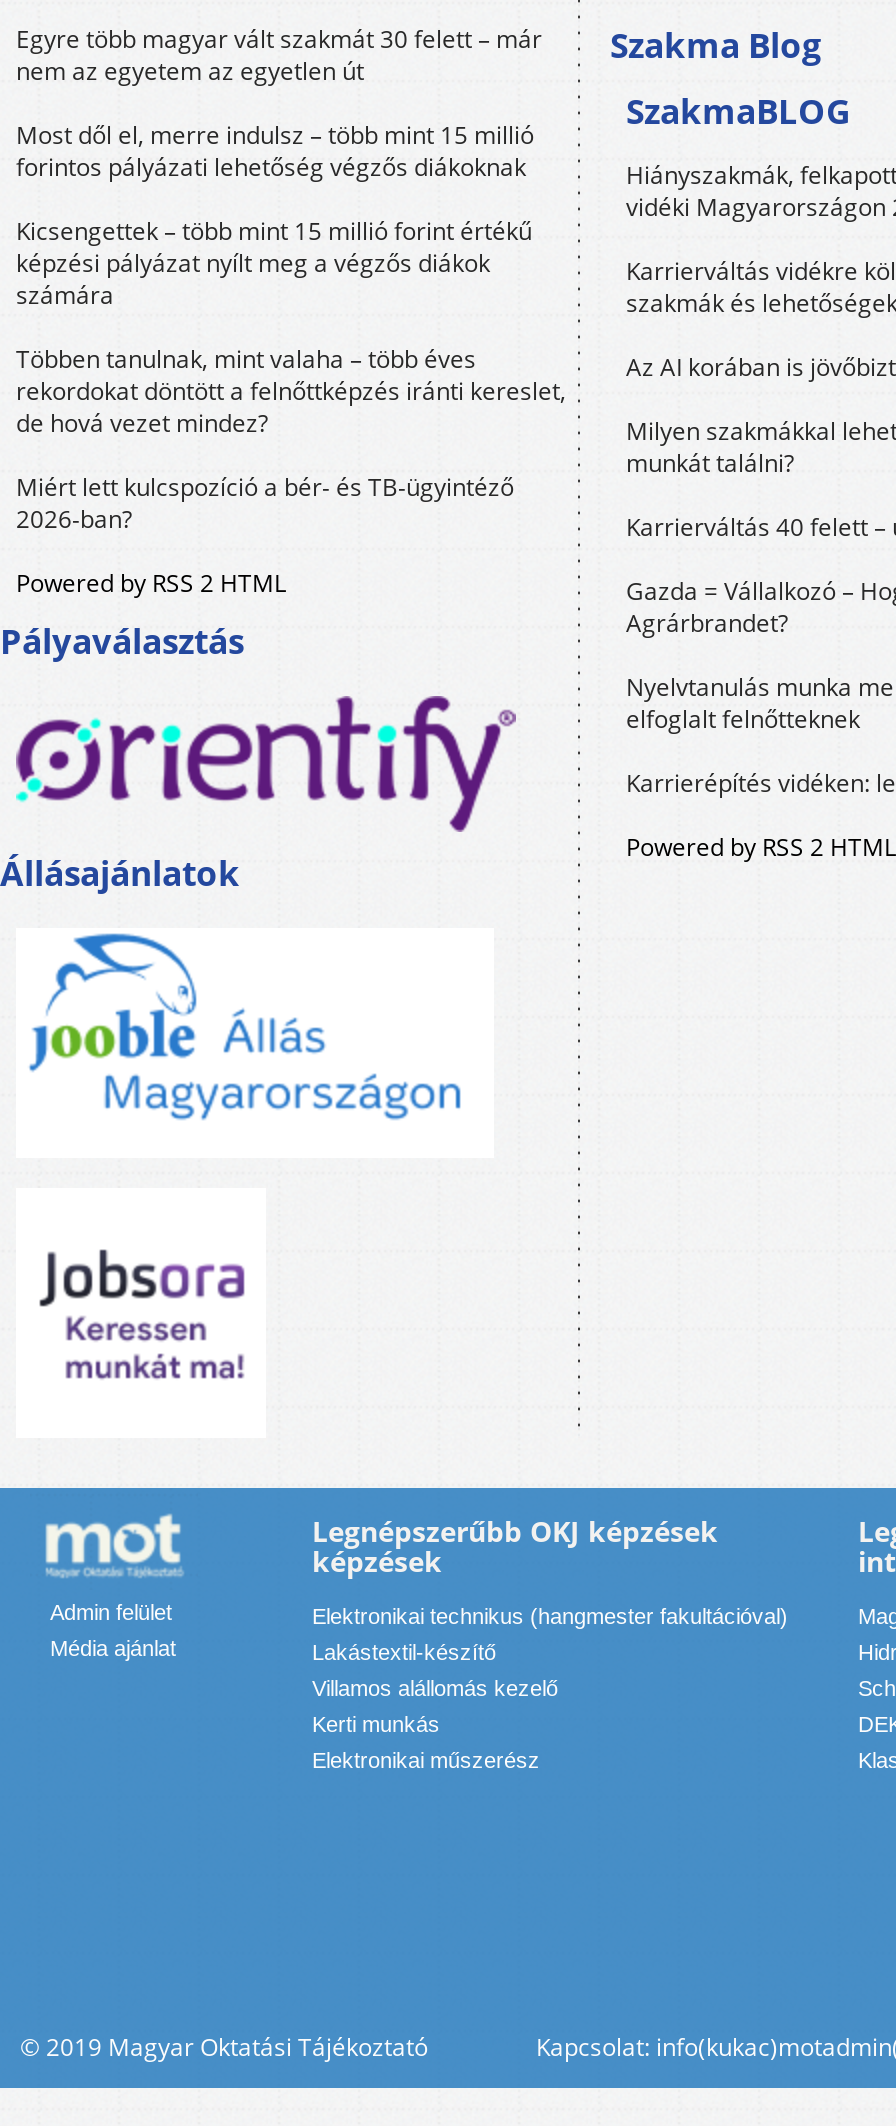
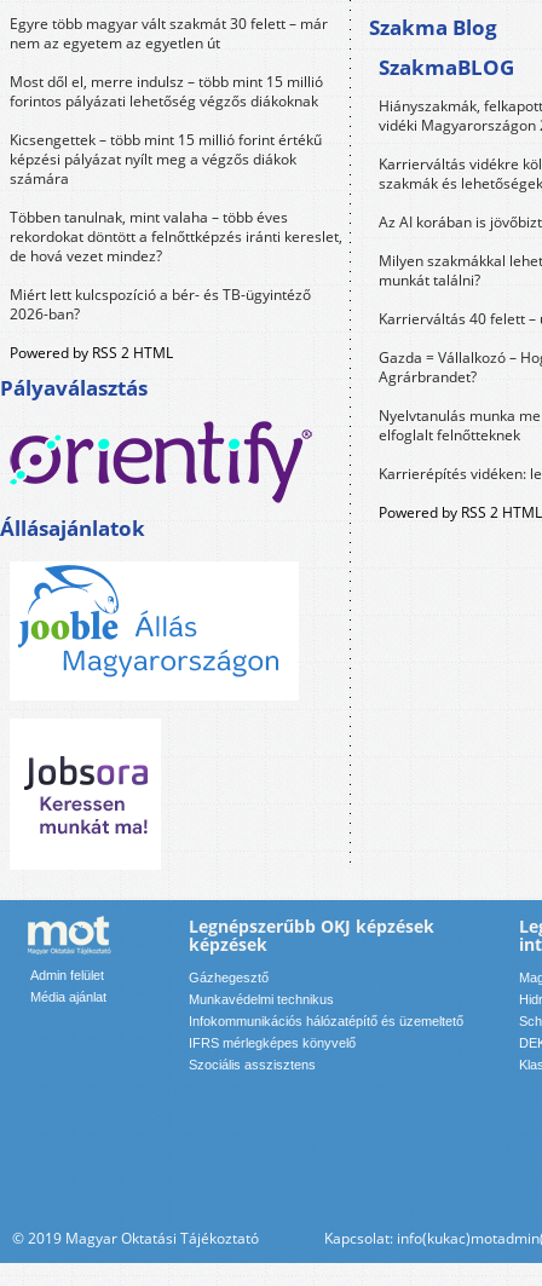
[312,1603,788,1627] Elektronikai technikus (hangmester fakultációval) -> [189,970,269,984] Gázhegesztő
[312,1639,496,1663] Lakástextil-készítő -> [189,992,334,1006] Munkavédelmi technikus
[312,1675,558,1699] Villamos alállomás kezelő -> [189,1013,463,1028] Infokommunikációs hálózatépítő és üzemeltető
[312,1711,440,1735] Kerti munkás -> [189,1035,356,1050] IFRS mérlegképes könyvelő
[312,1747,540,1771] Elektronikai műszerész -> [189,1057,316,1071] Szociális asszisztens

